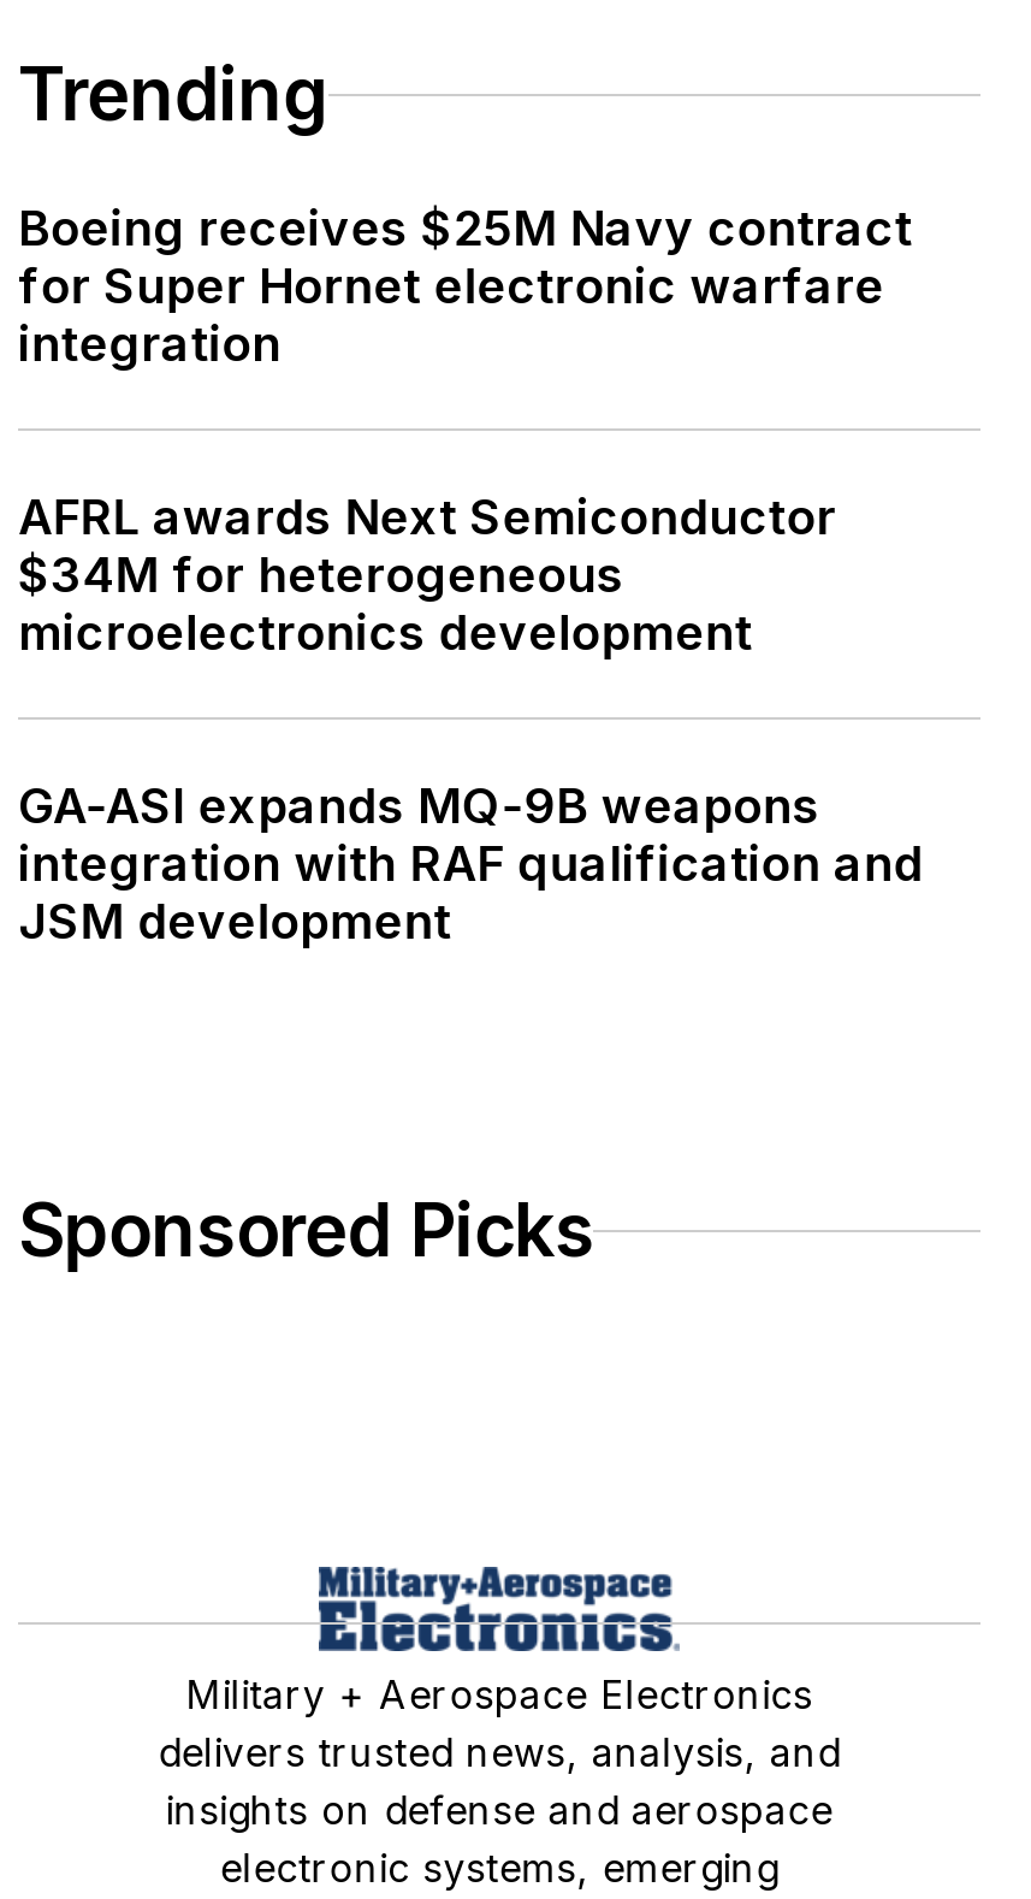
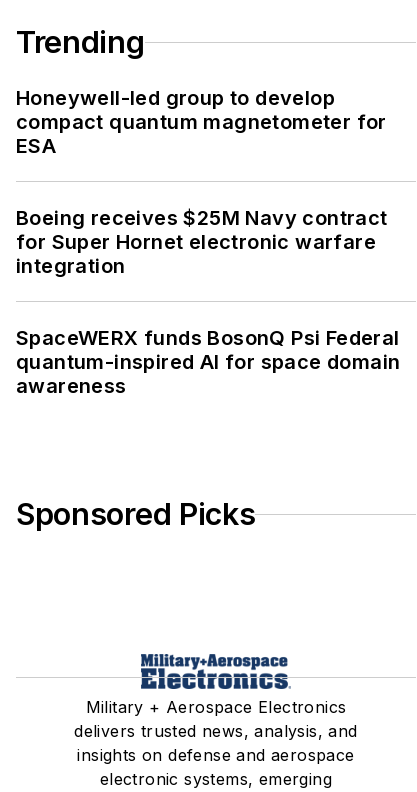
none -> [16,86,387,158] Honeywell-led group to develop | compact quantum magnetometer for | ESA
moved [18,200,912,374] -> [16,206,388,278]: Boeing receives $25M Navy contract | for Super Hornet electronic warfare | integration
[18,489,923,951] AFRL awards Next Semiconductor | $34M for heterogeneous | microelectronics development | GA-ASI expands MQ-9B weapons | integration with RAF qualification and | JSM development -> [16,326,400,398] SpaceWERX funds BosonQ Psi Federal | quantum-inspired AI for space domain | awareness

